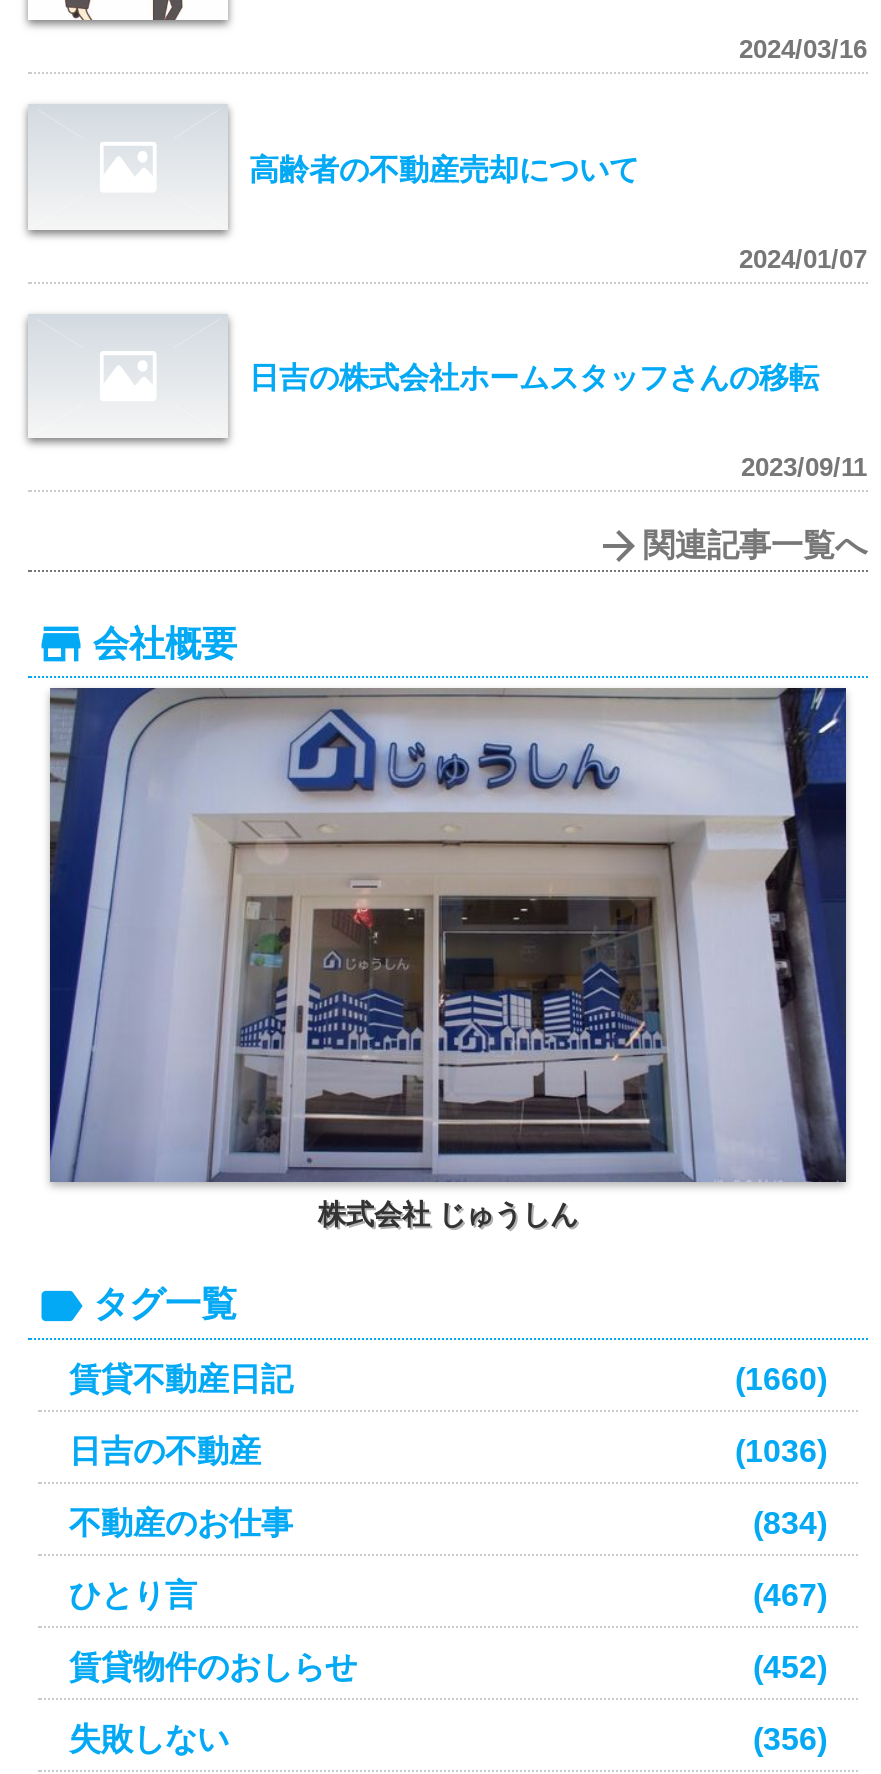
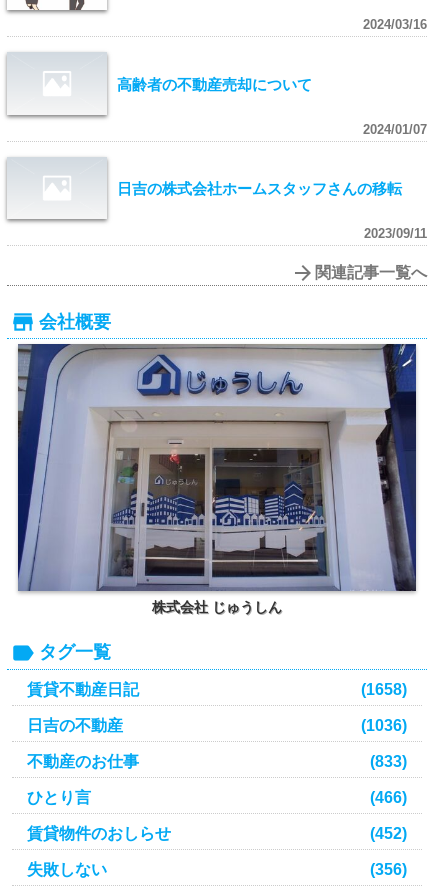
[735,1361,827,1395] (1660) -> [360,680,406,697] (1658)
[753,1505,827,1539] (834) -> [369,752,406,769] (833)
[753,1577,827,1611] (467) -> [369,788,406,805] (466)

